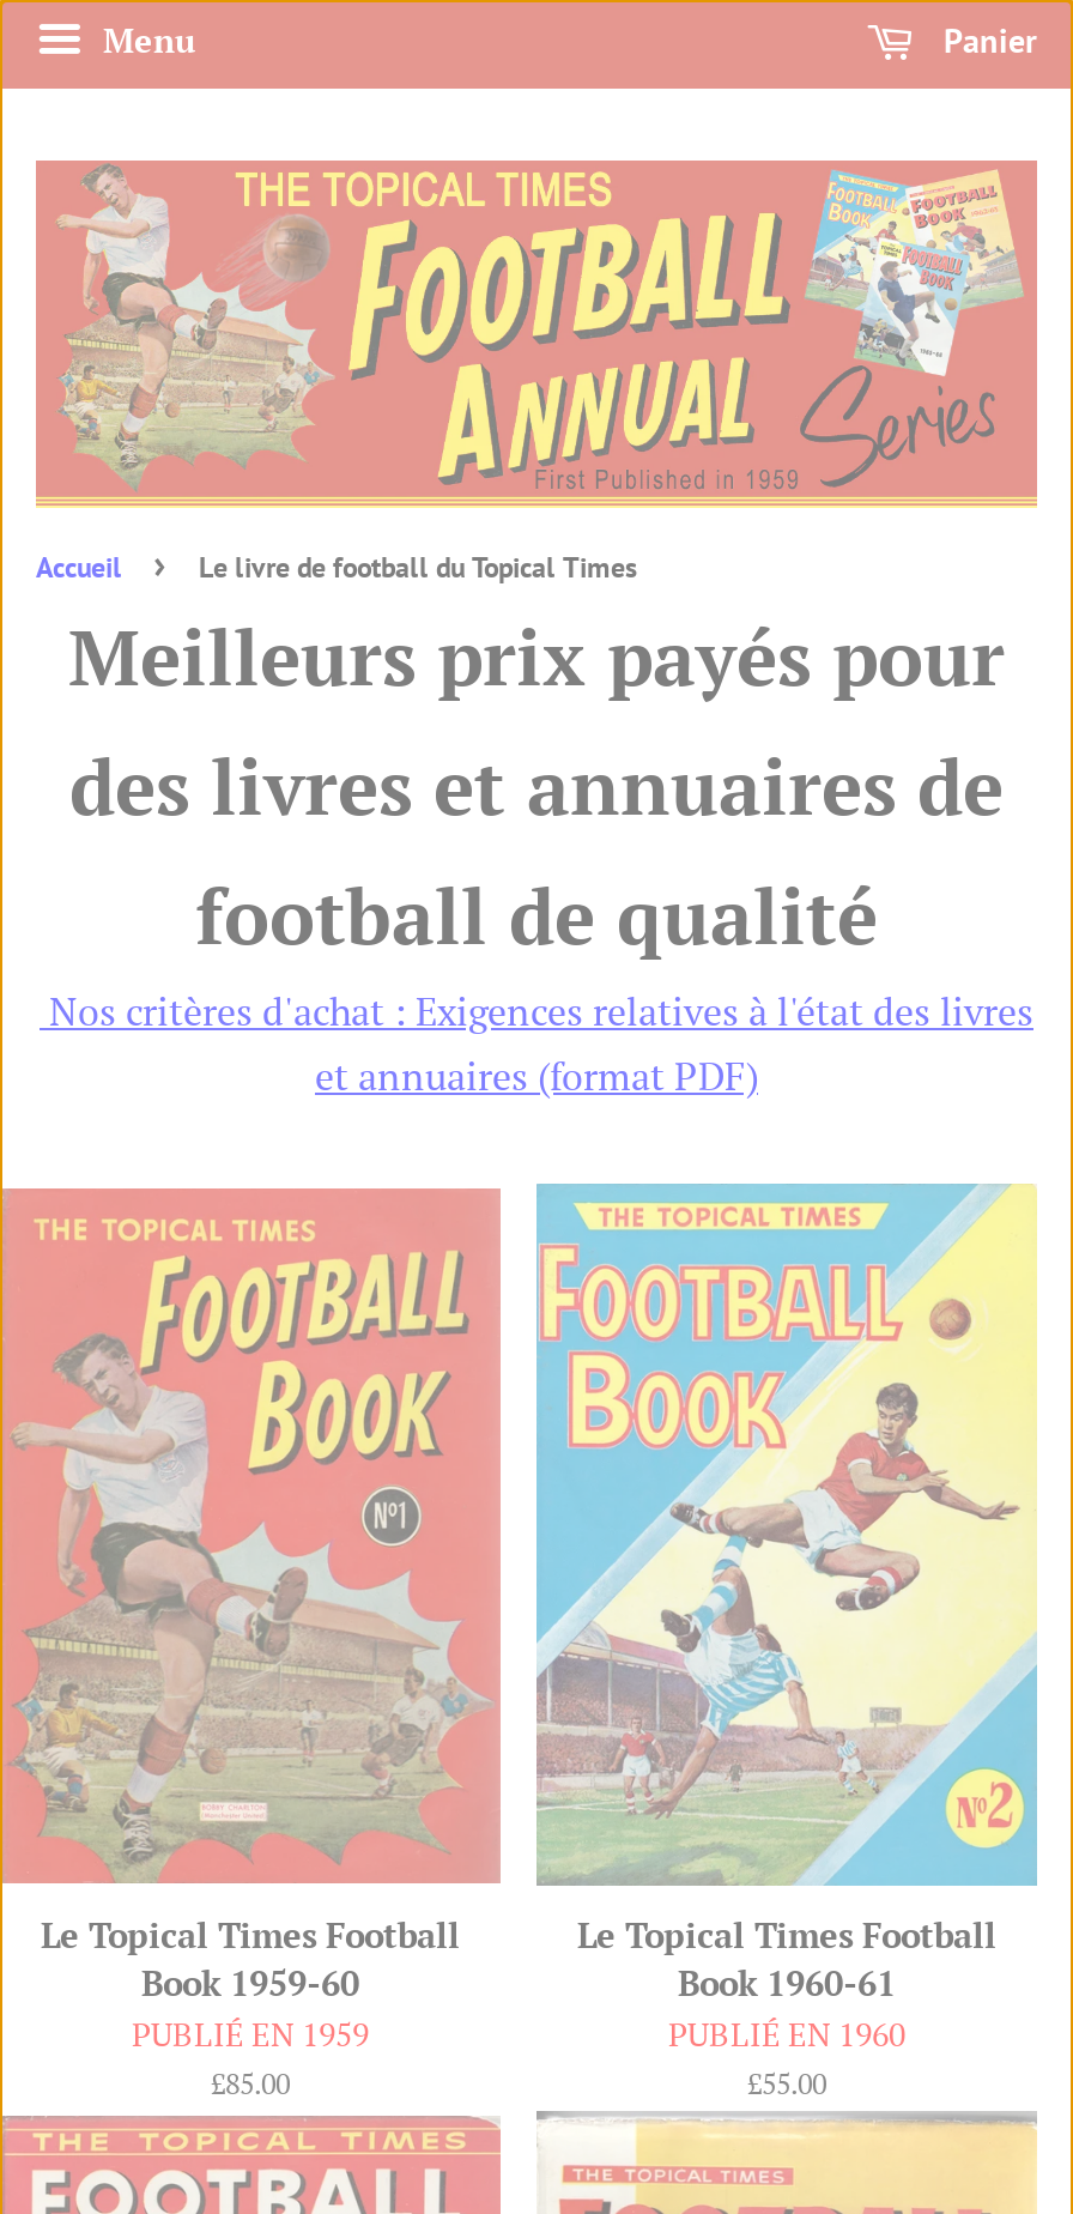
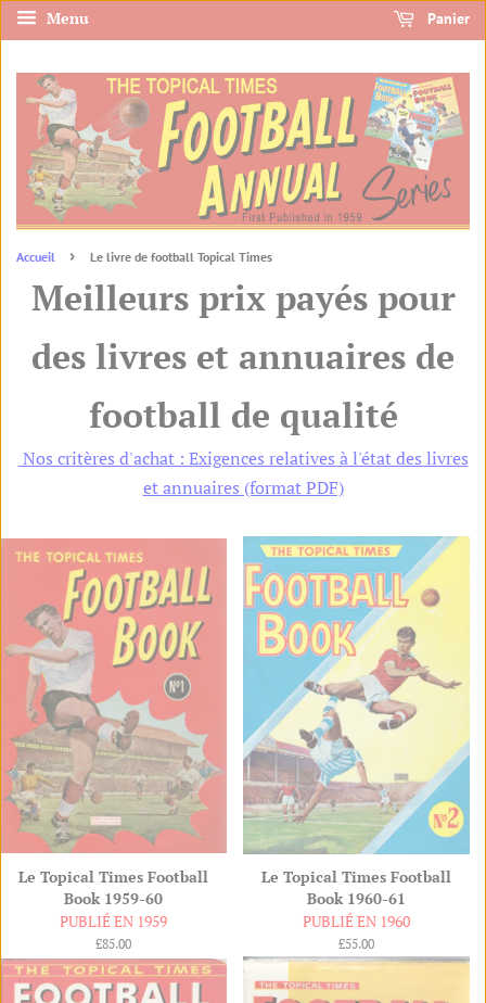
[199,548,637,584] Le livre de football du Topical Times -> [90,248,272,265] Le livre de football Topical Times

